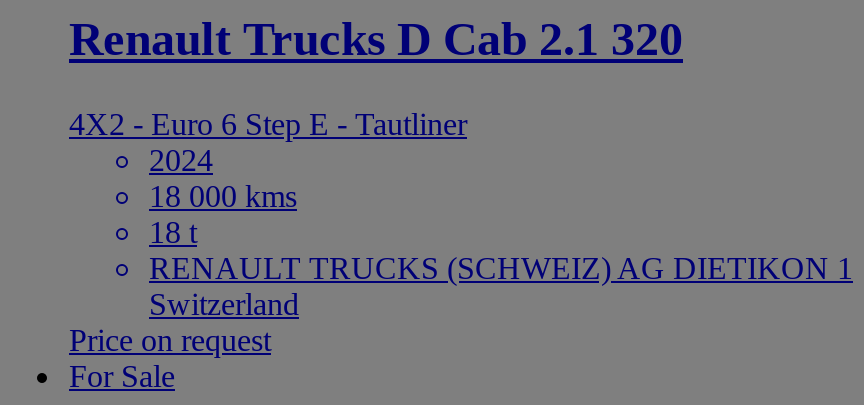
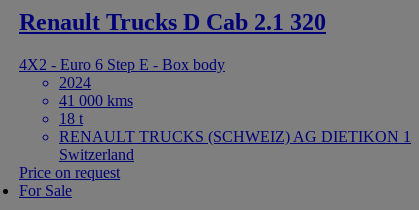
[69,107,467,141] 4X2 - Euro 6 Step E - Tautliner -> [19,56,225,73] 4X2 - Euro 6 Step E - Box body
[149,179,297,213] 18 000 kms -> [59,92,133,109] 41 000 kms

